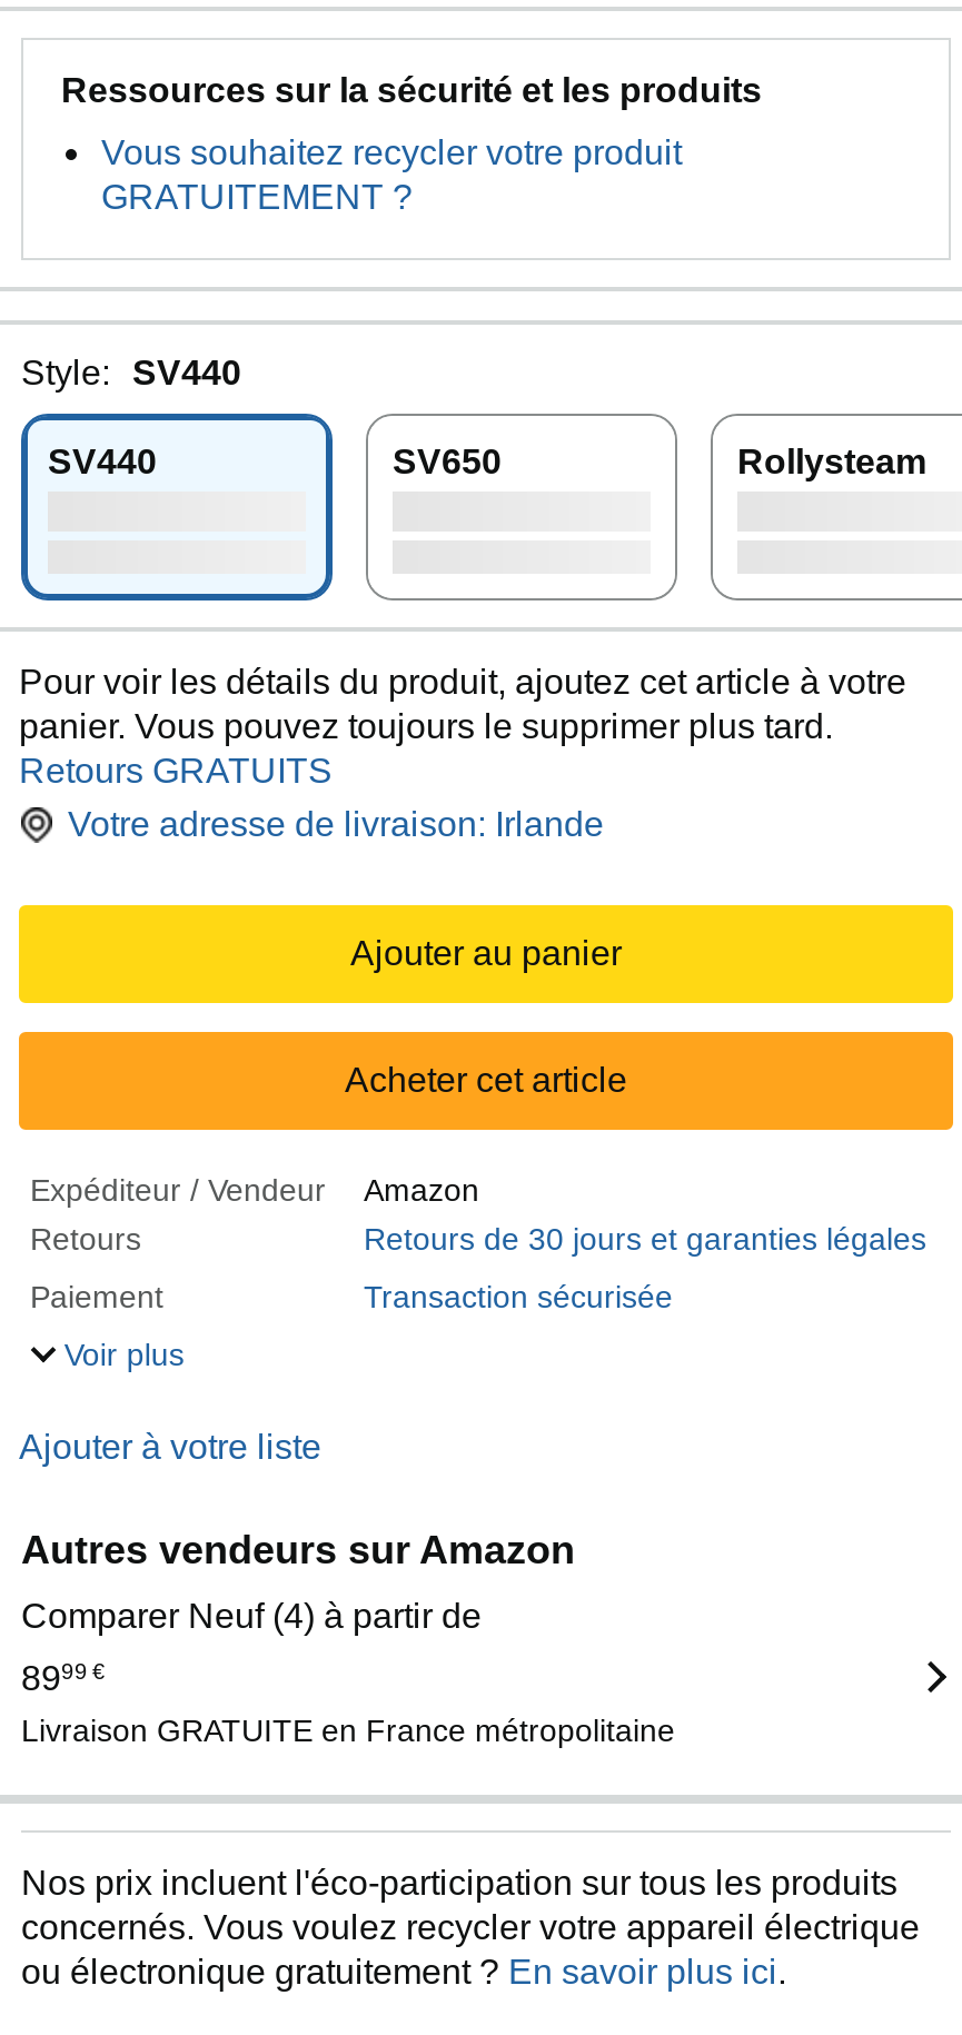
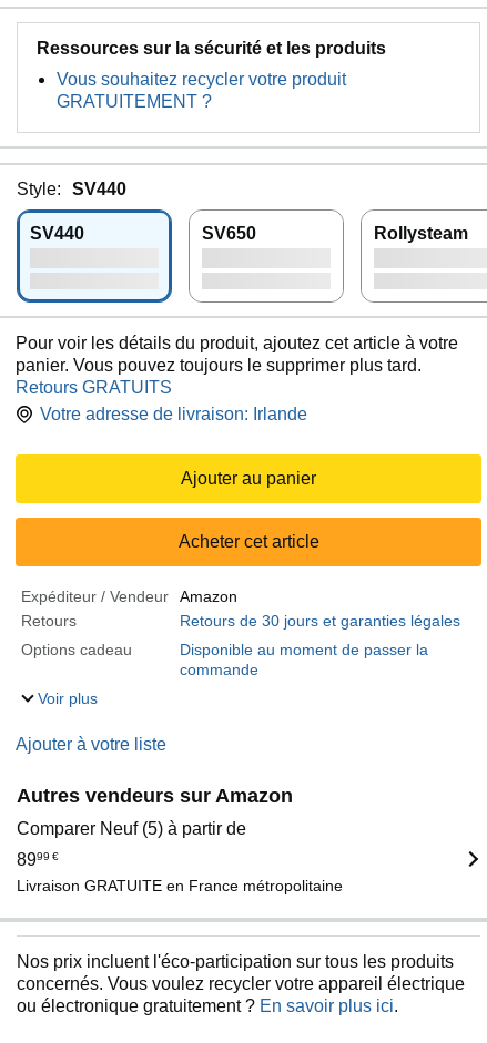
[30,1279,673,1315] Paiement | Transaction sécurisée -> [21,641,428,679] Options cadeau | Disponible au moment de passer la | commande
[21,1598,482,1635] Comparer Neuf (4) à partir de -> [17,819,246,838] Comparer Neuf (5) à partir de

